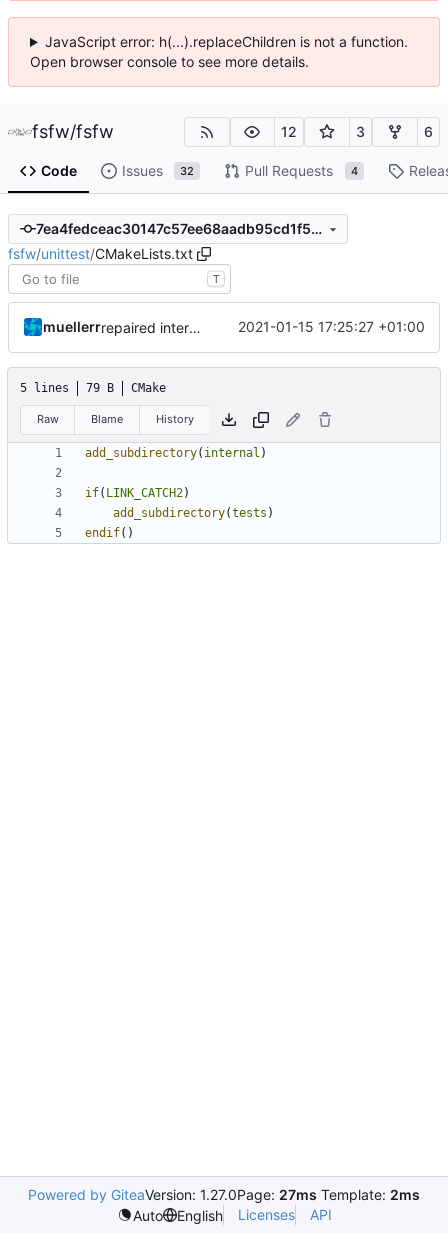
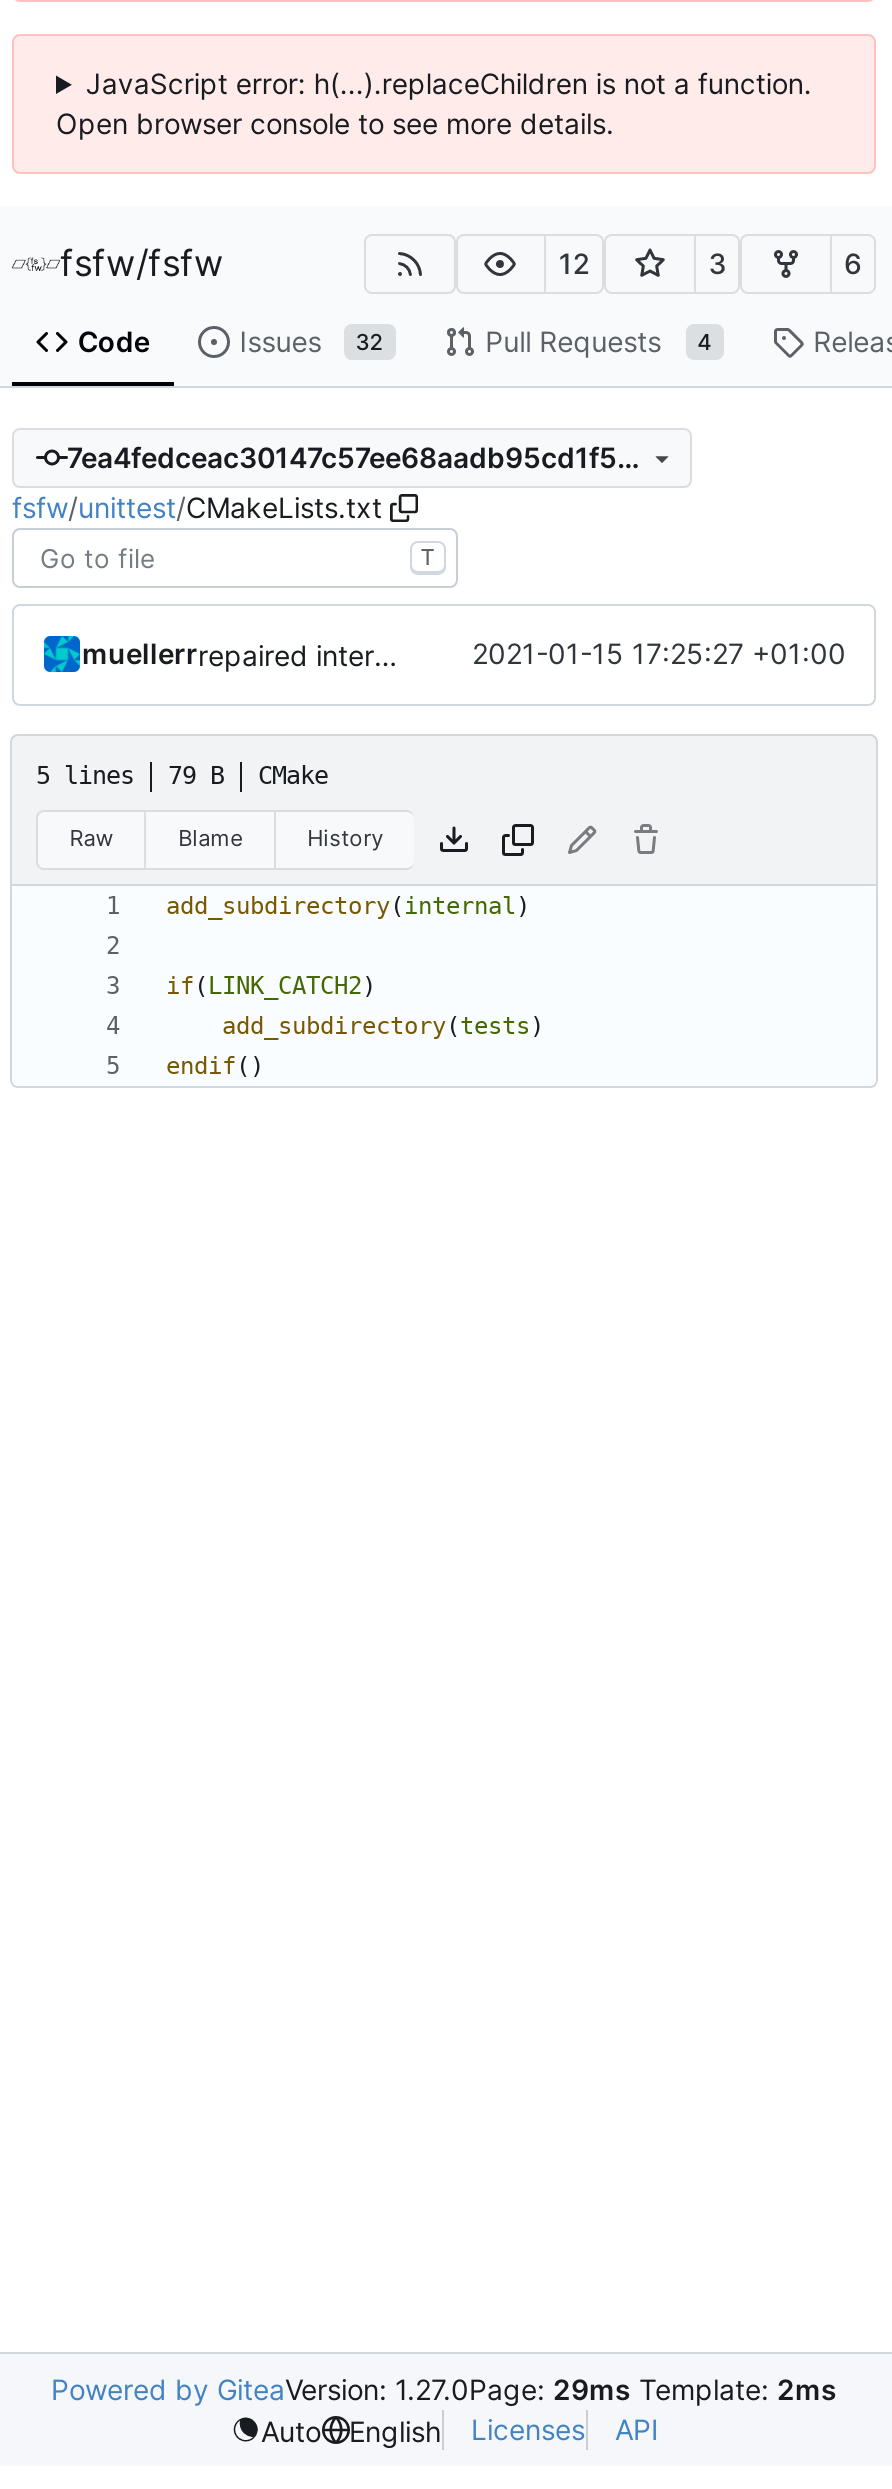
[28,1186,420,1203] Powered by GiteaVersion: 1.27.0Page: 27ms Template: 2ms -> [51,2372,837,2406] Powered by GiteaVersion: 1.27.0Page: 29ms Template: 2ms

